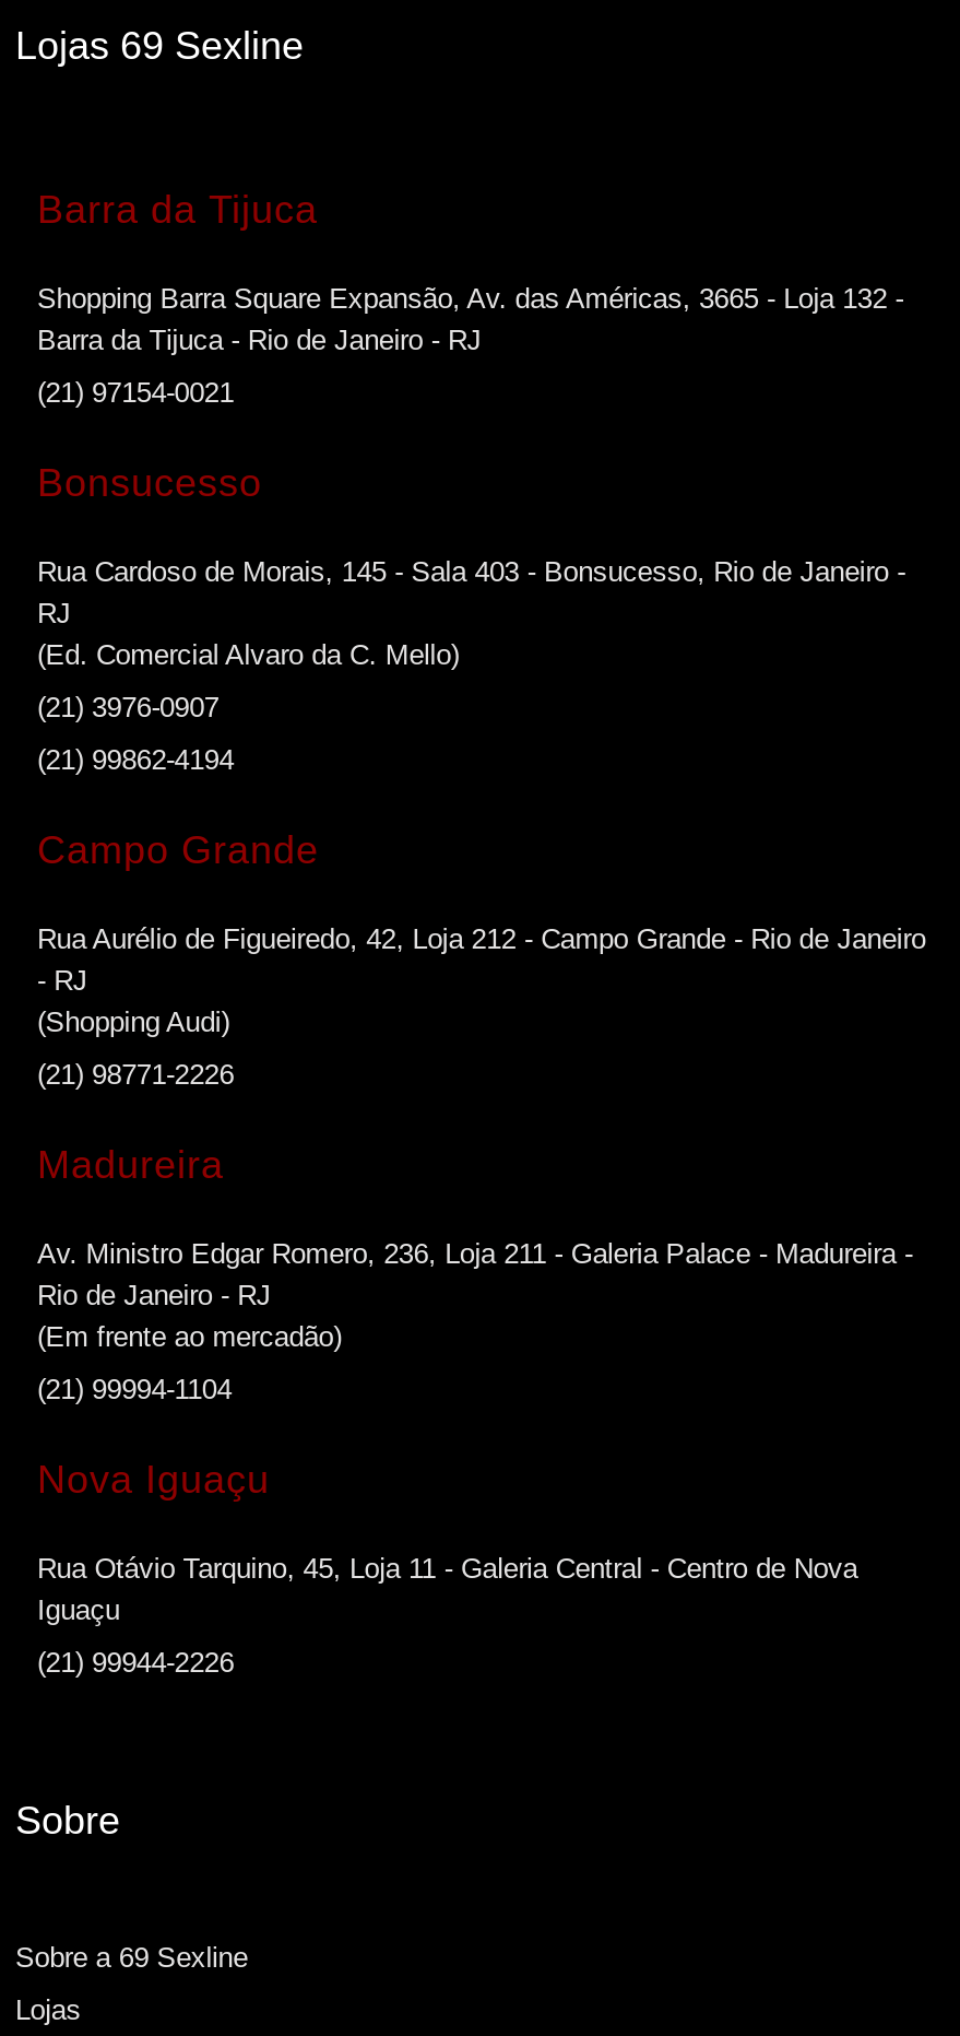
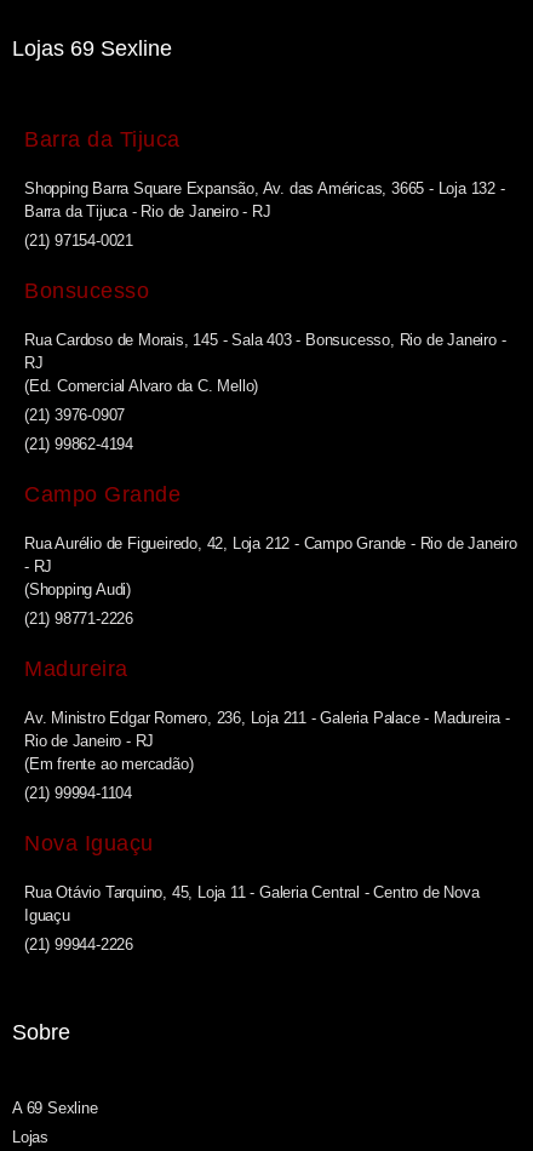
[15,1942,248,1974] Sobre a 69 Sexline -> [12,1099,98,1117] A 69 Sexline

